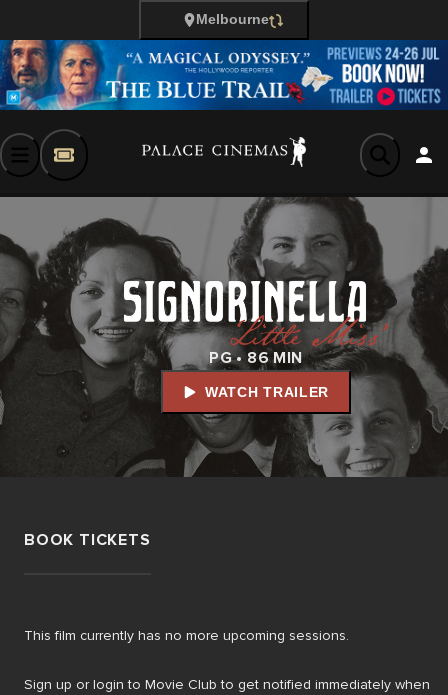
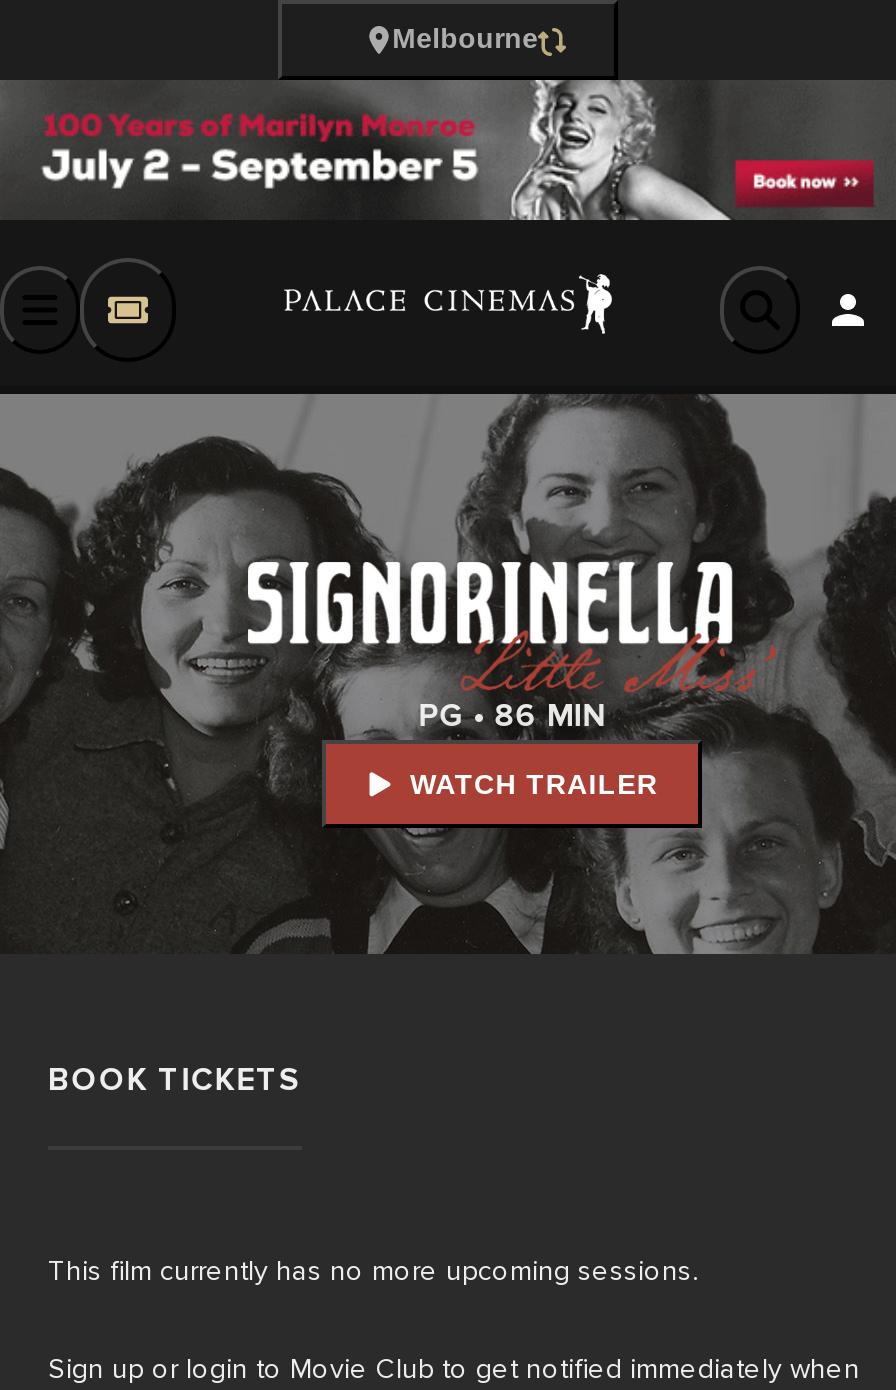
[3,39,445,111] [image] -> [6,78,890,222] [image]

